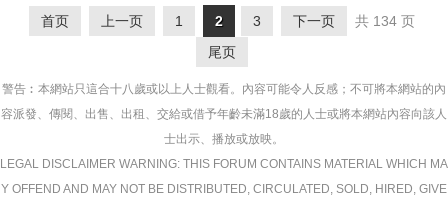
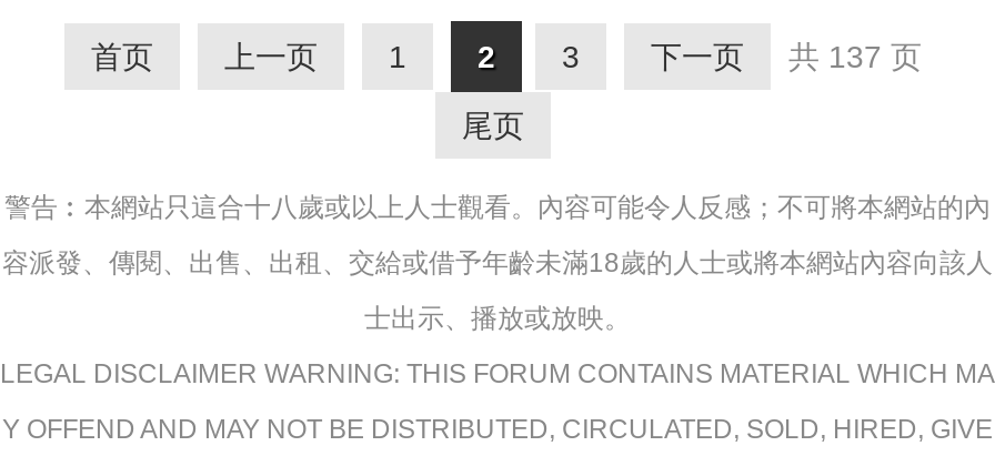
[41,13,419,29] 首页 上一页 1 2 3 下一页 共 134 页 -> [91,39,931,74] 首页 上一页 1 2 3 下一页 共 137 页

